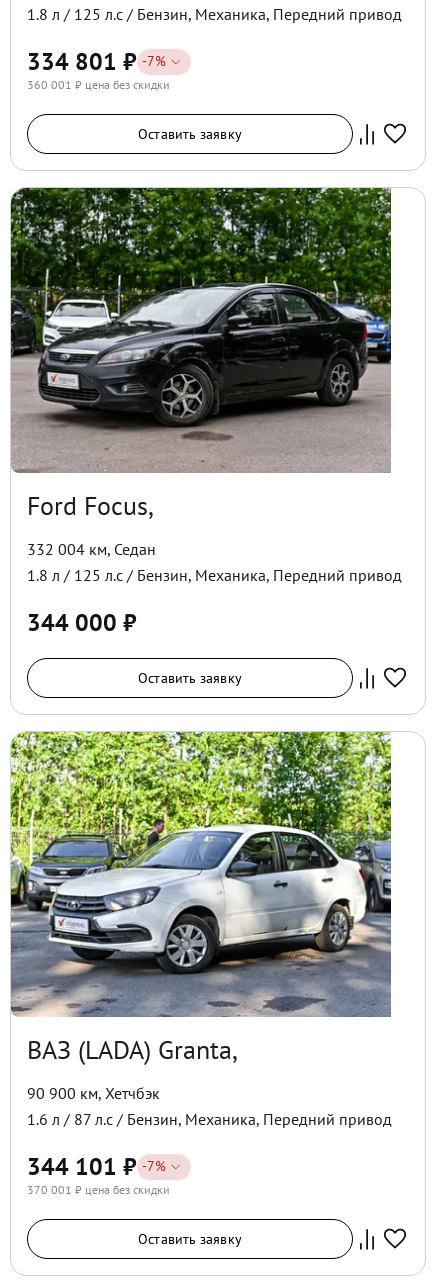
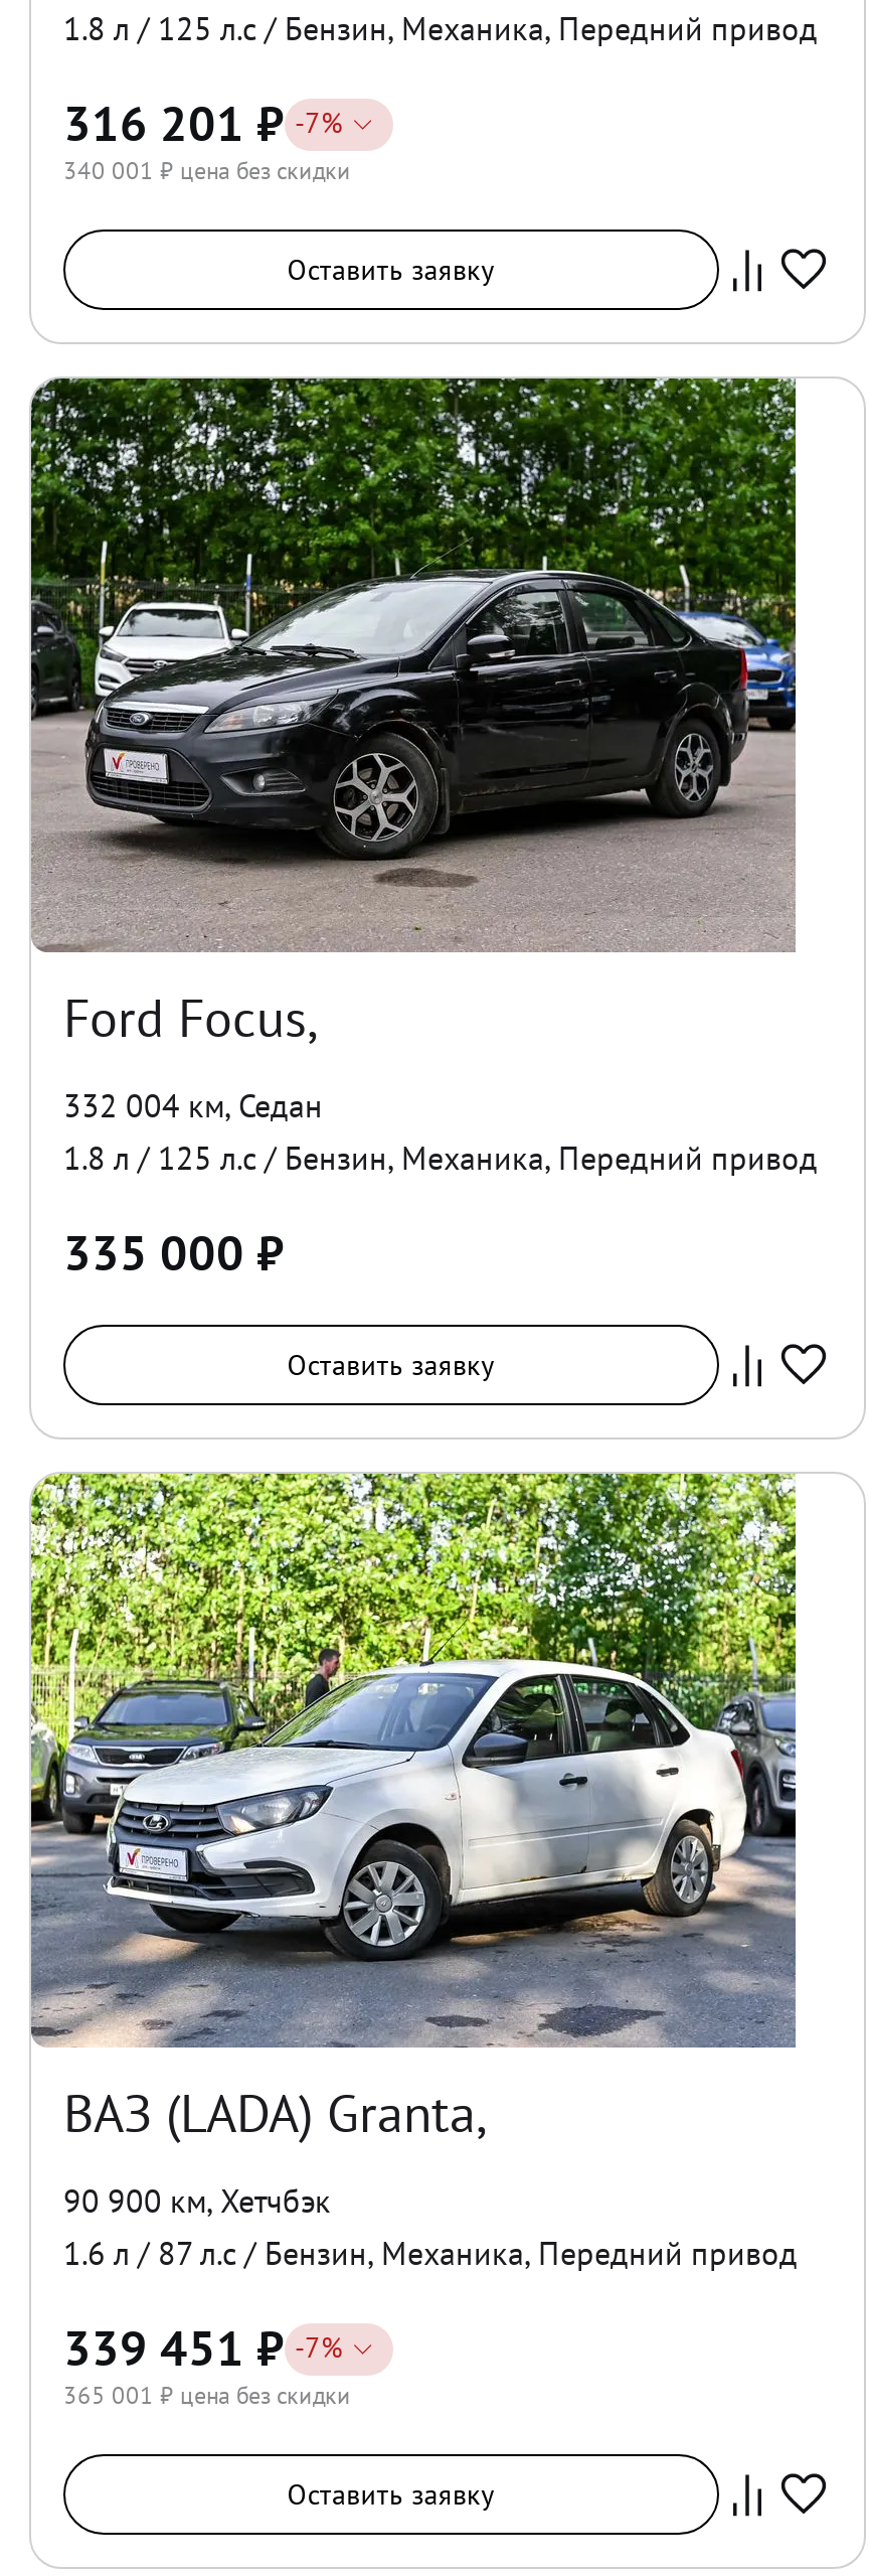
[27,46,166,77] 334 801 ₽ - 7% -> [63,93,343,155] 316 201 ₽ - 7%
[27,77,170,92] 360 001 ₽ цена без скидки -> [63,155,351,185] 340 001 ₽ цена без скидки
[27,607,137,638] 344 000 ₽ -> [63,1222,285,1284] 335 000 ₽
[27,1151,166,1182] 344 101 ₽ - 7% -> [63,2317,343,2380] 339 451 ₽ - 7%
[27,1182,170,1197] 370 001 ₽ цена без скидки -> [63,2380,351,2410] 365 001 ₽ цена без скидки

